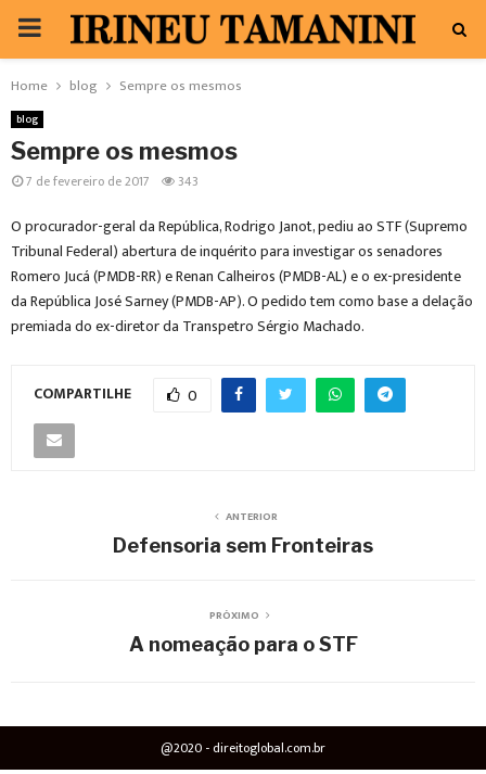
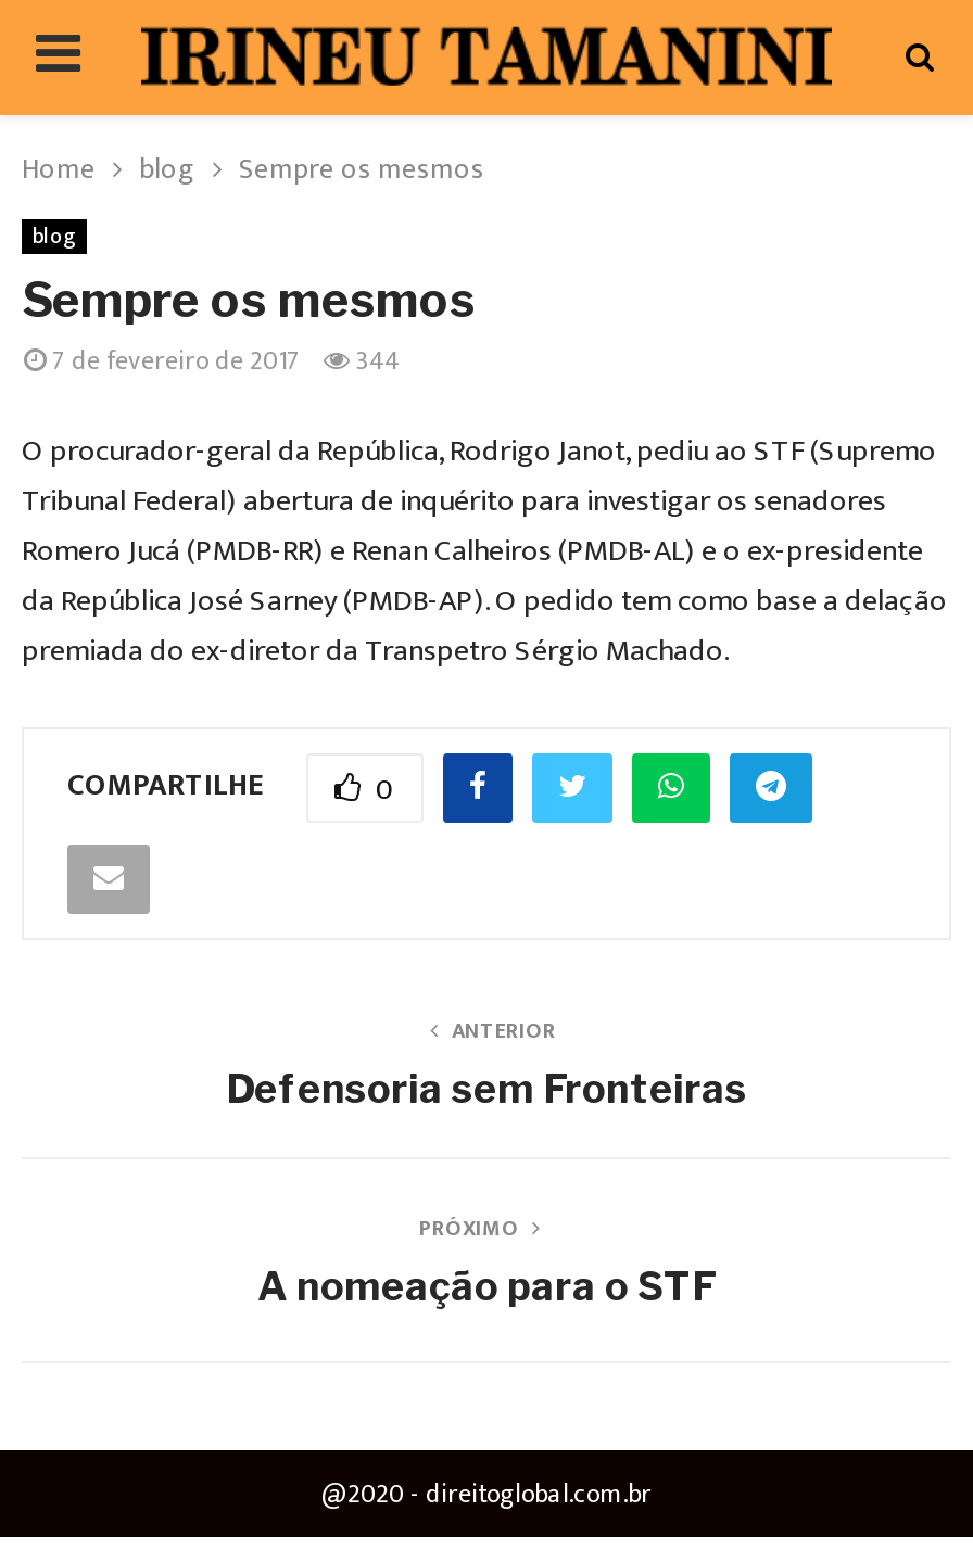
[26,170,199,192] 7 de fevereiro de 2017 343 -> [52,339,400,382] 7 de fevereiro de 2017 344

